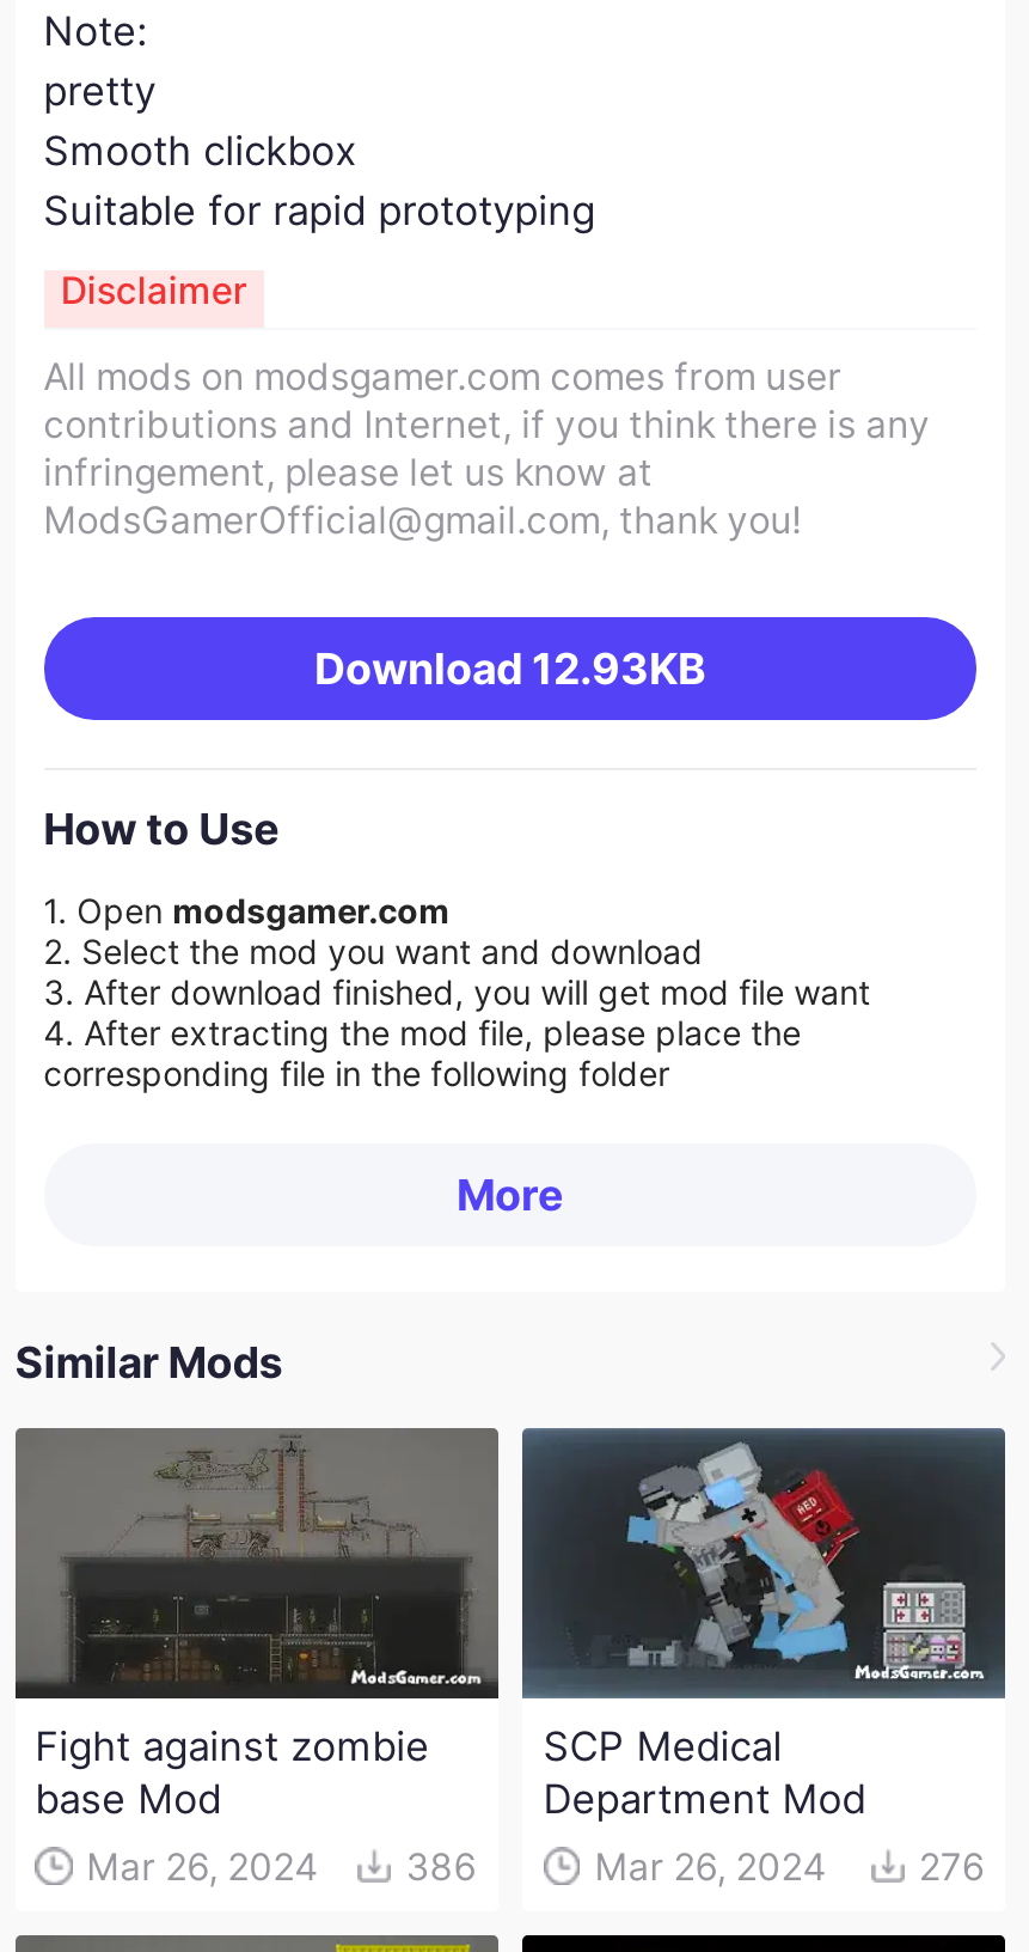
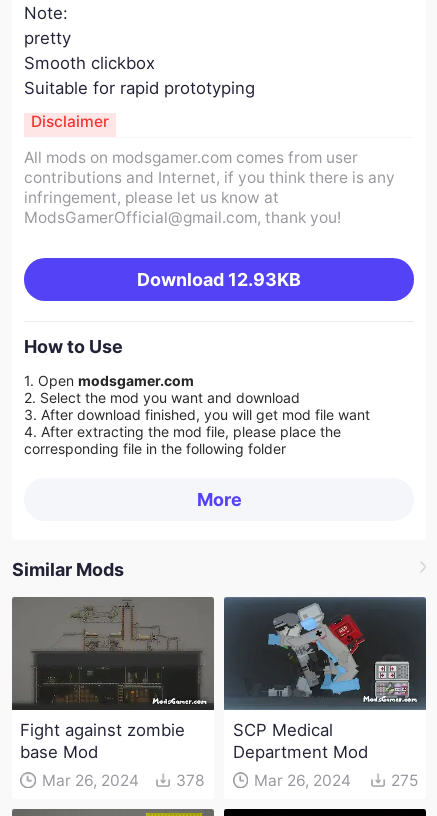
[86,1843,477,1889] Mar 26, 2024 386 -> [42,771,205,790] Mar 26, 2024 378
[919,1843,986,1889] 276 -> [391,771,418,790] 275

